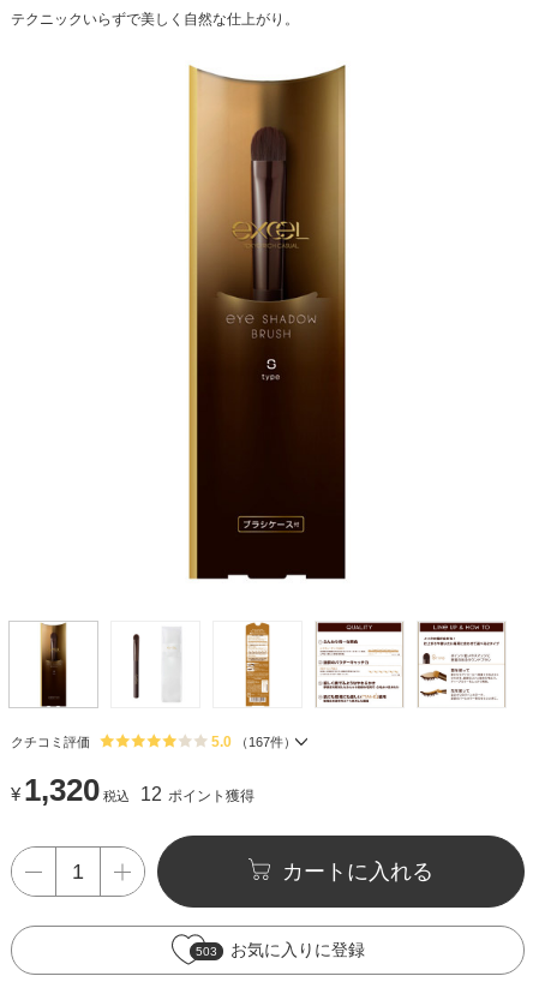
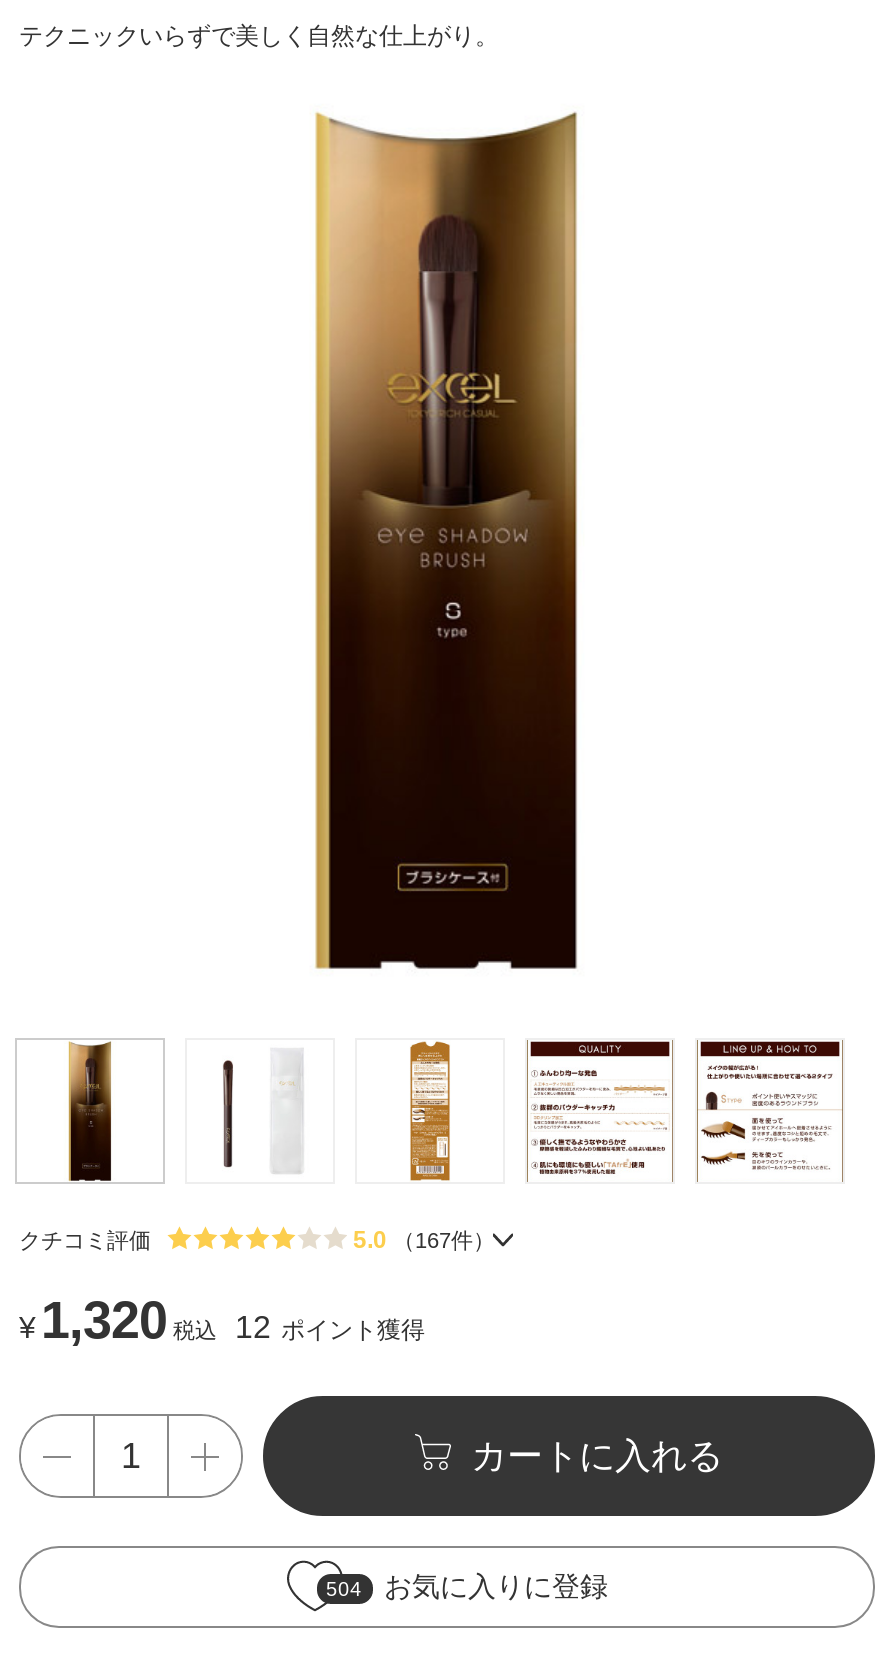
[195,940,364,960] 503 お気に入りに登録 -> [326,1571,608,1603] 504 お気に入りに登録

